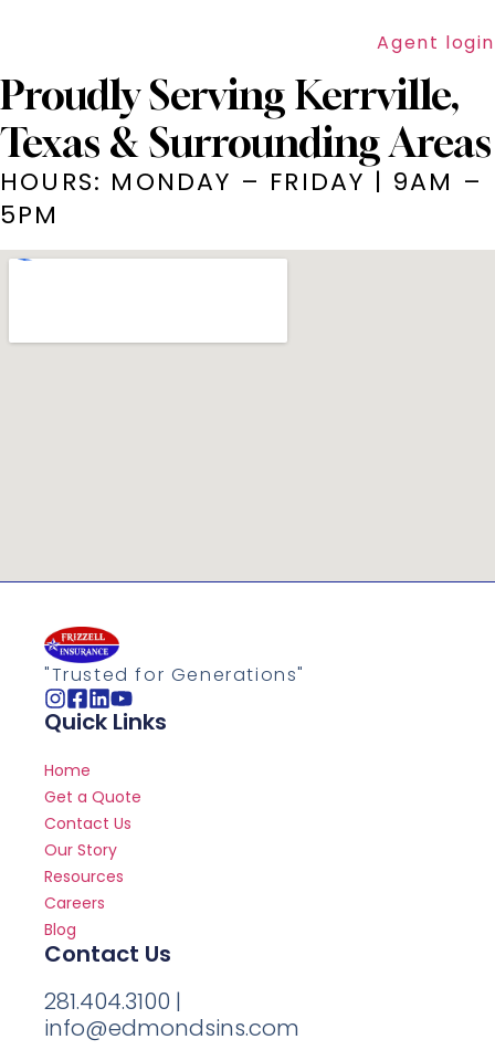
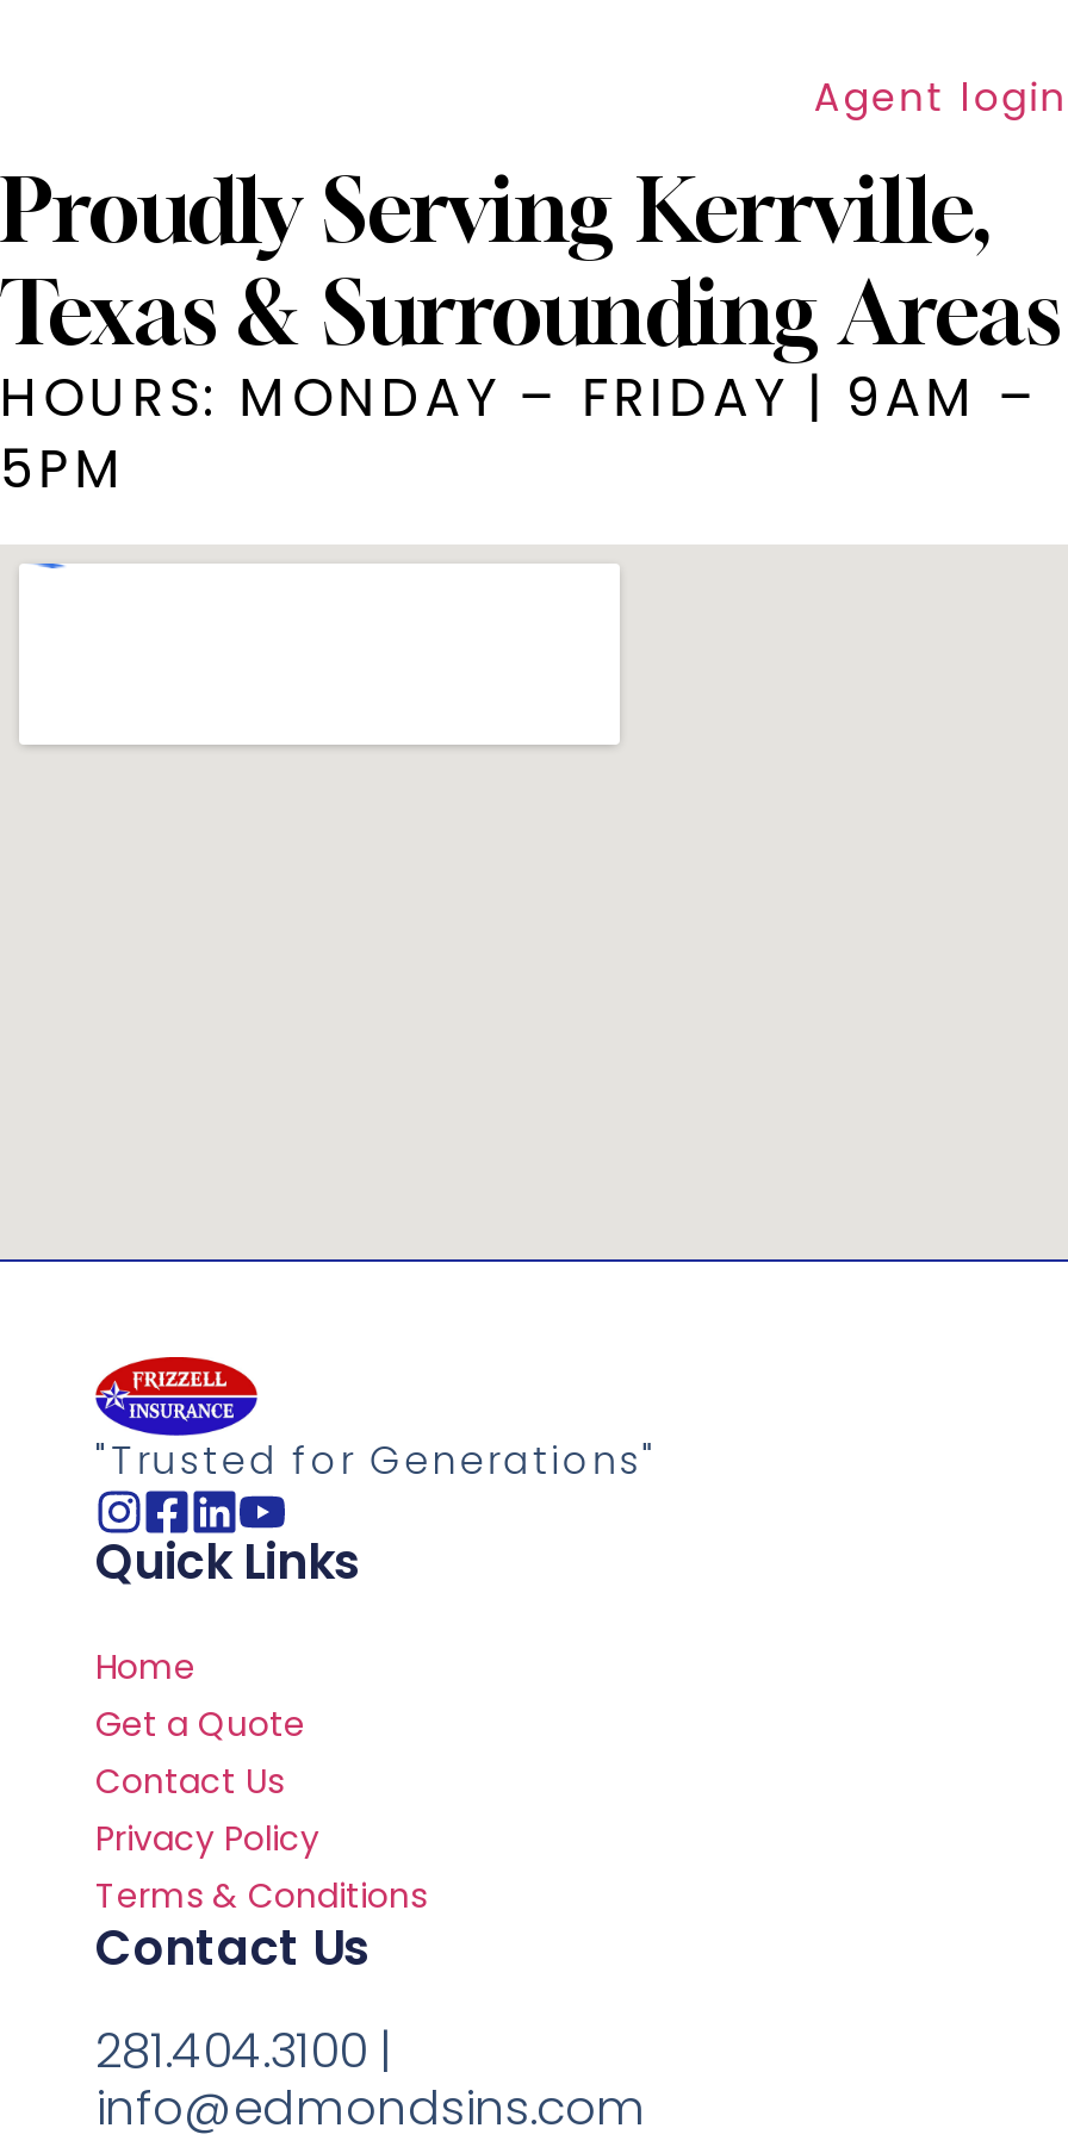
[44,839,124,941] Our Story | Resources | Careers | Blog -> [95,1816,427,1920] Privacy Policy | Terms & Conditions

